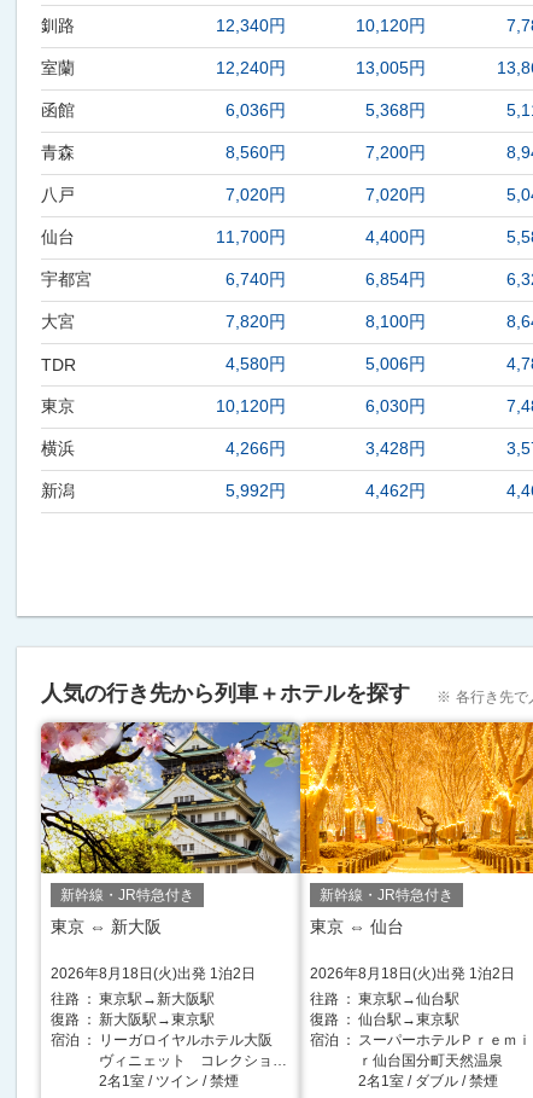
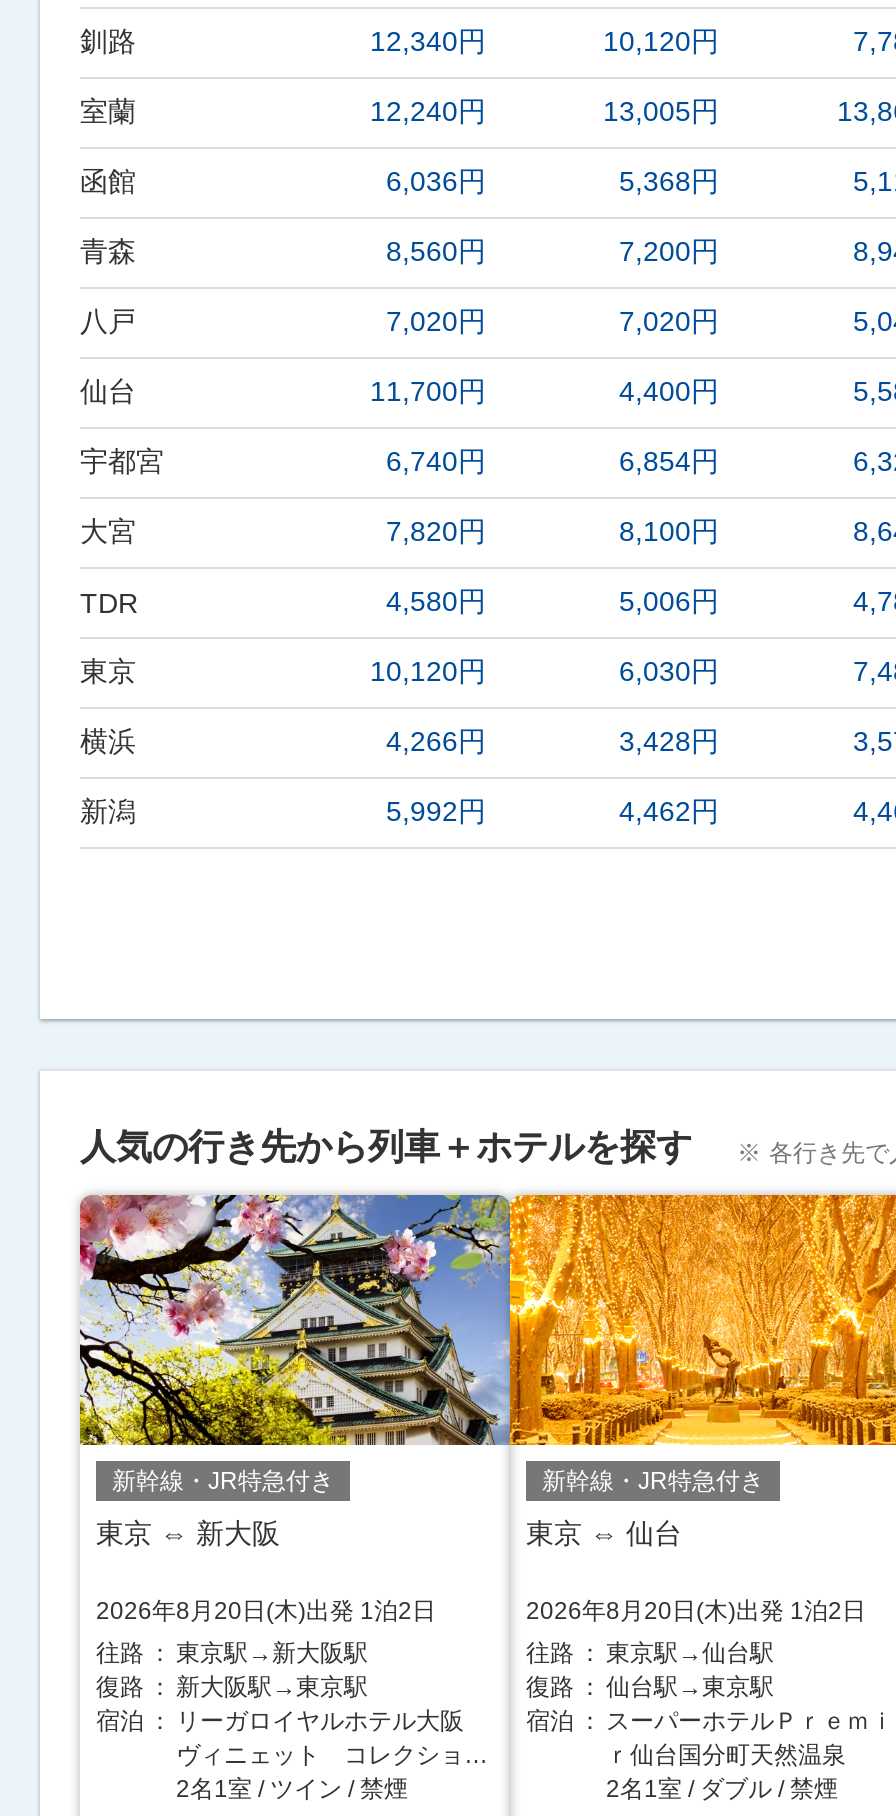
[51,965,256,982] 2026年8月18日(火)出発 1泊2日 -> [96,1597,436,1625] 2026年8月20日(木)出発 1泊2日
[310,965,515,982] 2026年8月18日(火)出発 1泊2日 -> [526,1597,866,1625] 2026年8月20日(木)出発 1泊2日

